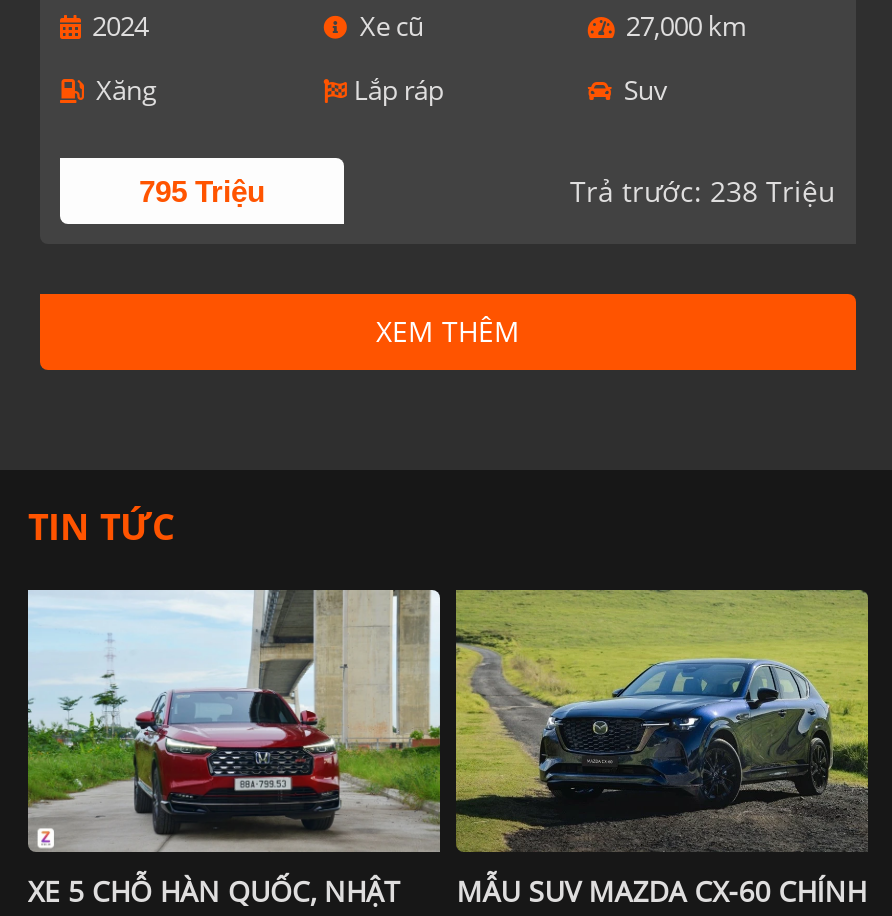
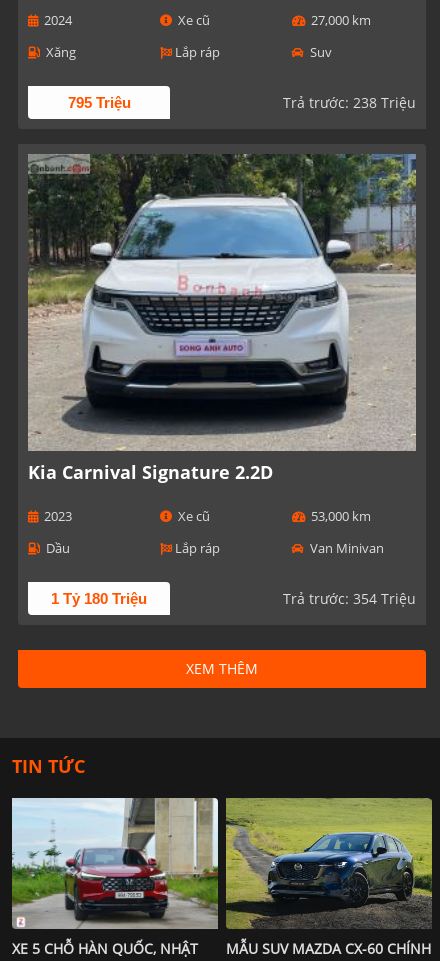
none -> [27,153,417,607] [image] | Kia Carnival Signature 2.2D | 2023 | Xe cũ | 53,000 km | Dầu | Lắp ráp | Van Minivan | 1 Tỷ 180 Triệu | Trả trước: 354 Triệu

